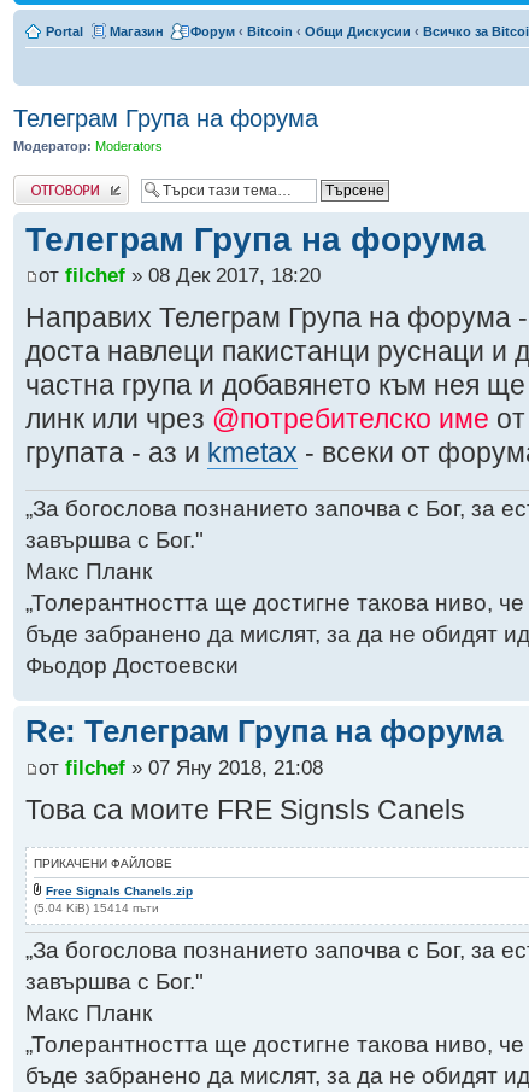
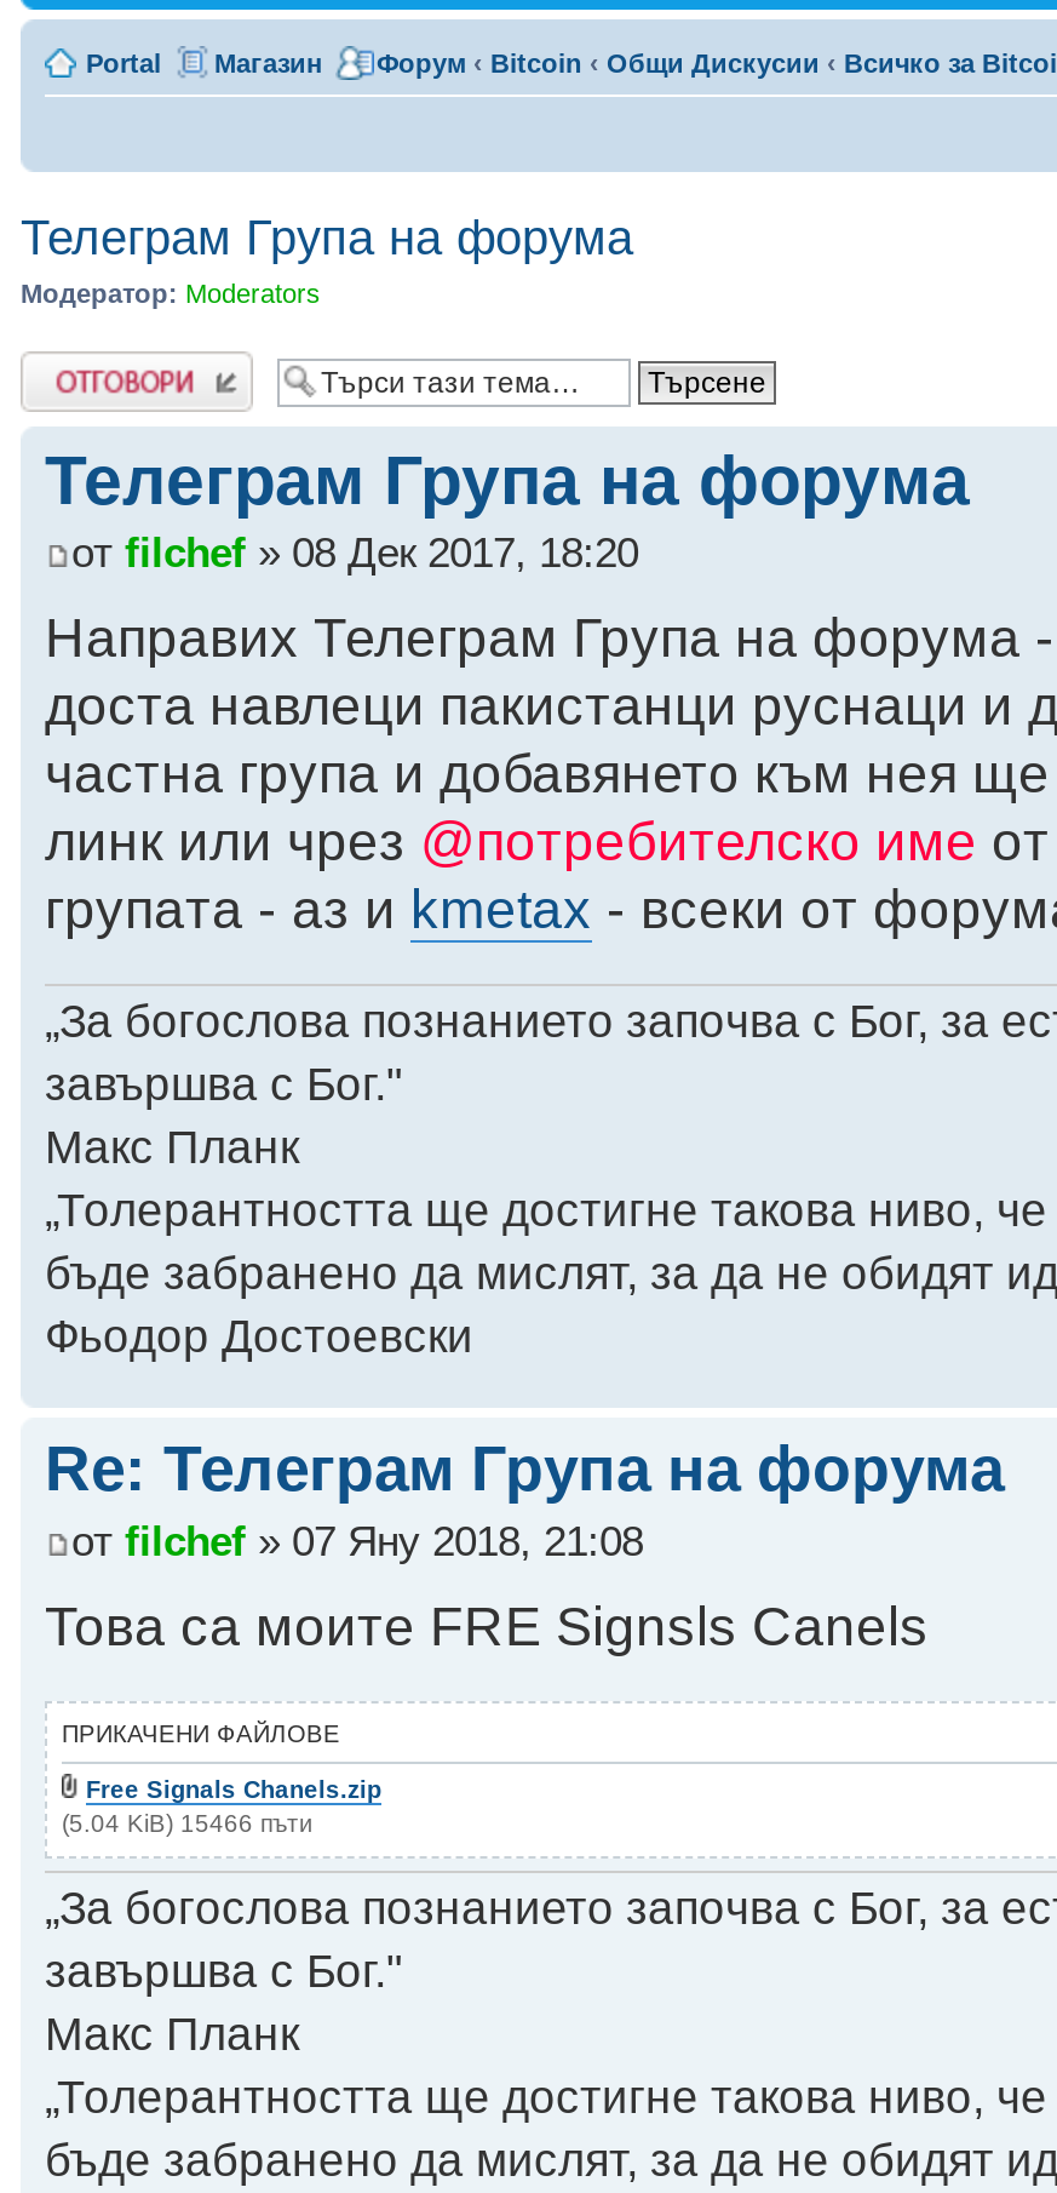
[34,901,159,914] (5.04 KiB) 15414 пъти -> [62,1810,314,1836] (5.04 KiB) 15466 пъти

